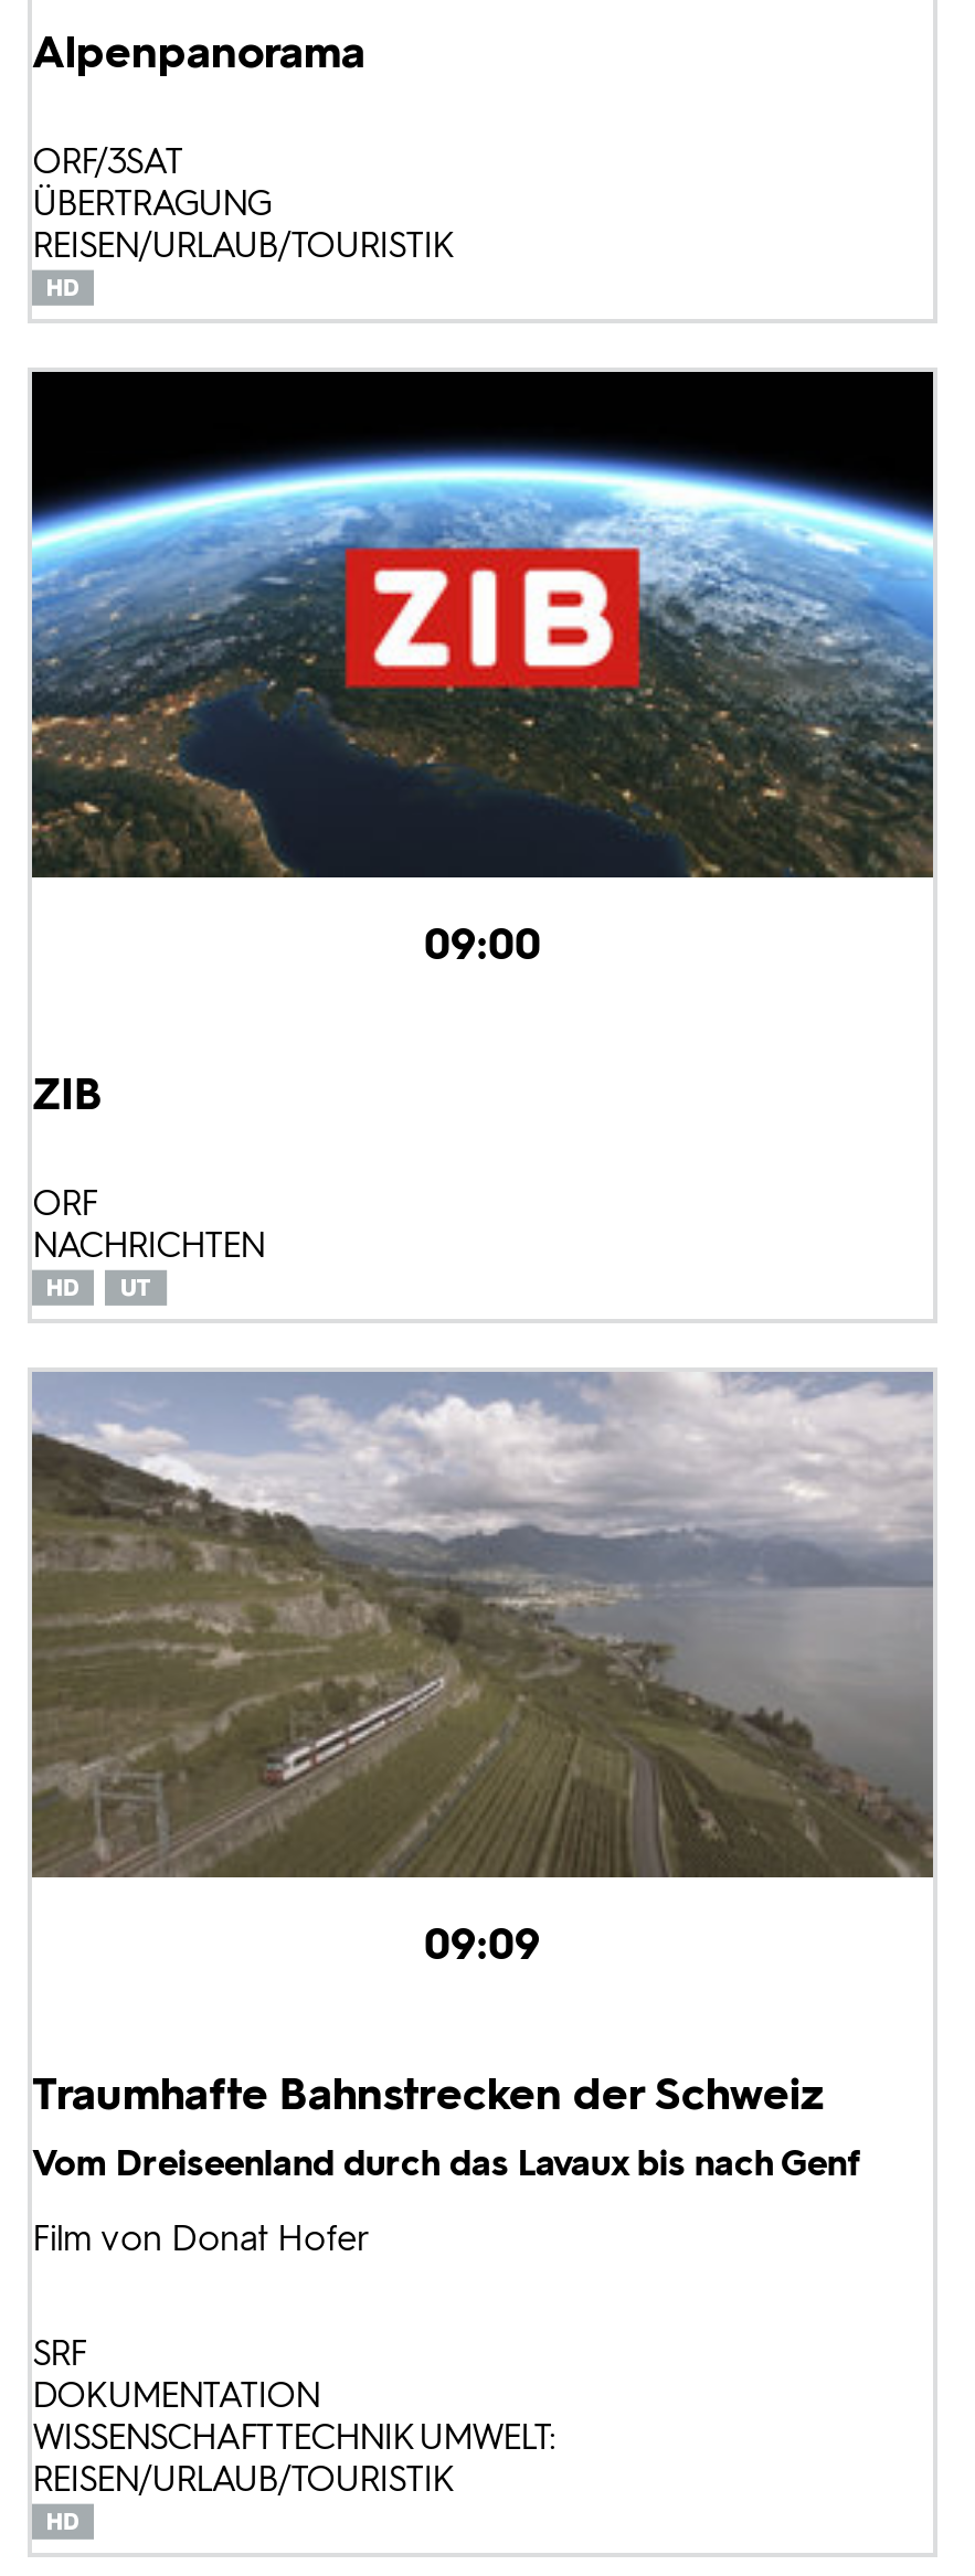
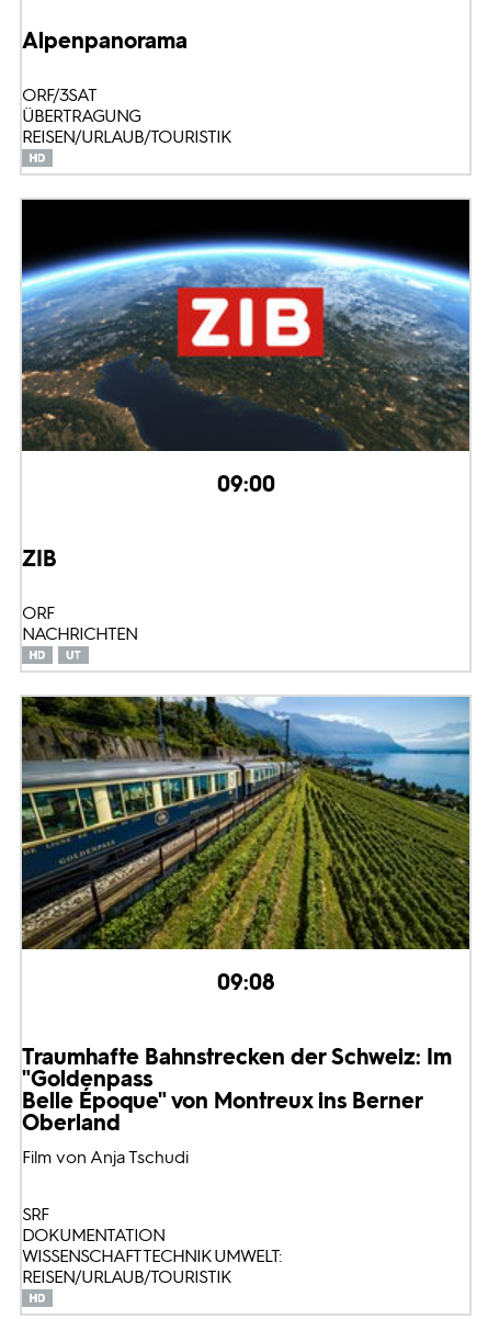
[32,1370,933,2261] [image] | 09:09 | Traumhafte Bahnstrecken der Schweiz | Vom Dreiseenland durch das Lavaux bis nach Genf | Film von Donat Hofer -> [21,696,470,1167] [image] | 09:08 | Traumhafte Bahnstrecken der Schweiz: Im | "Goldenpass | Belle Époque" von Montreux ins Berner | Oberland | Film von Anja Tschudi

